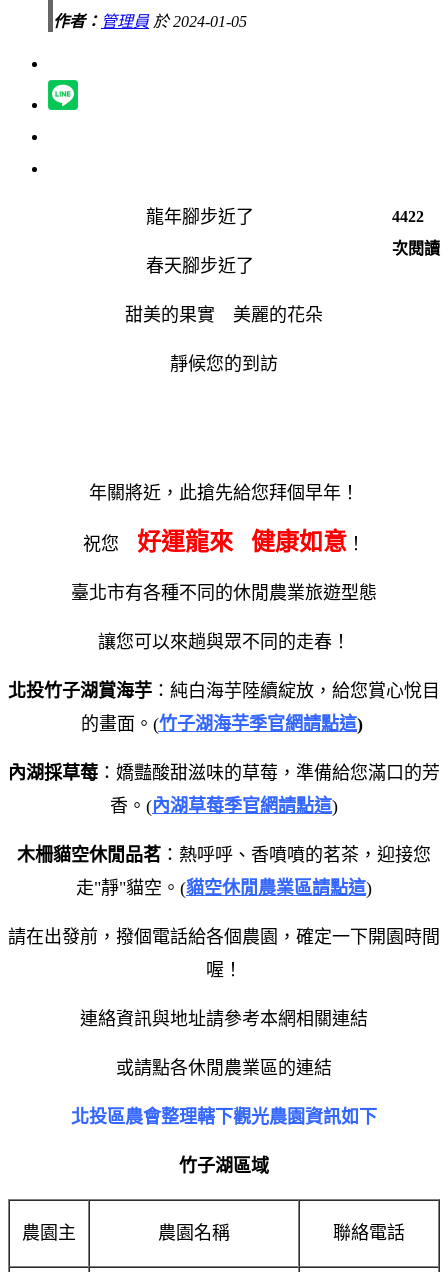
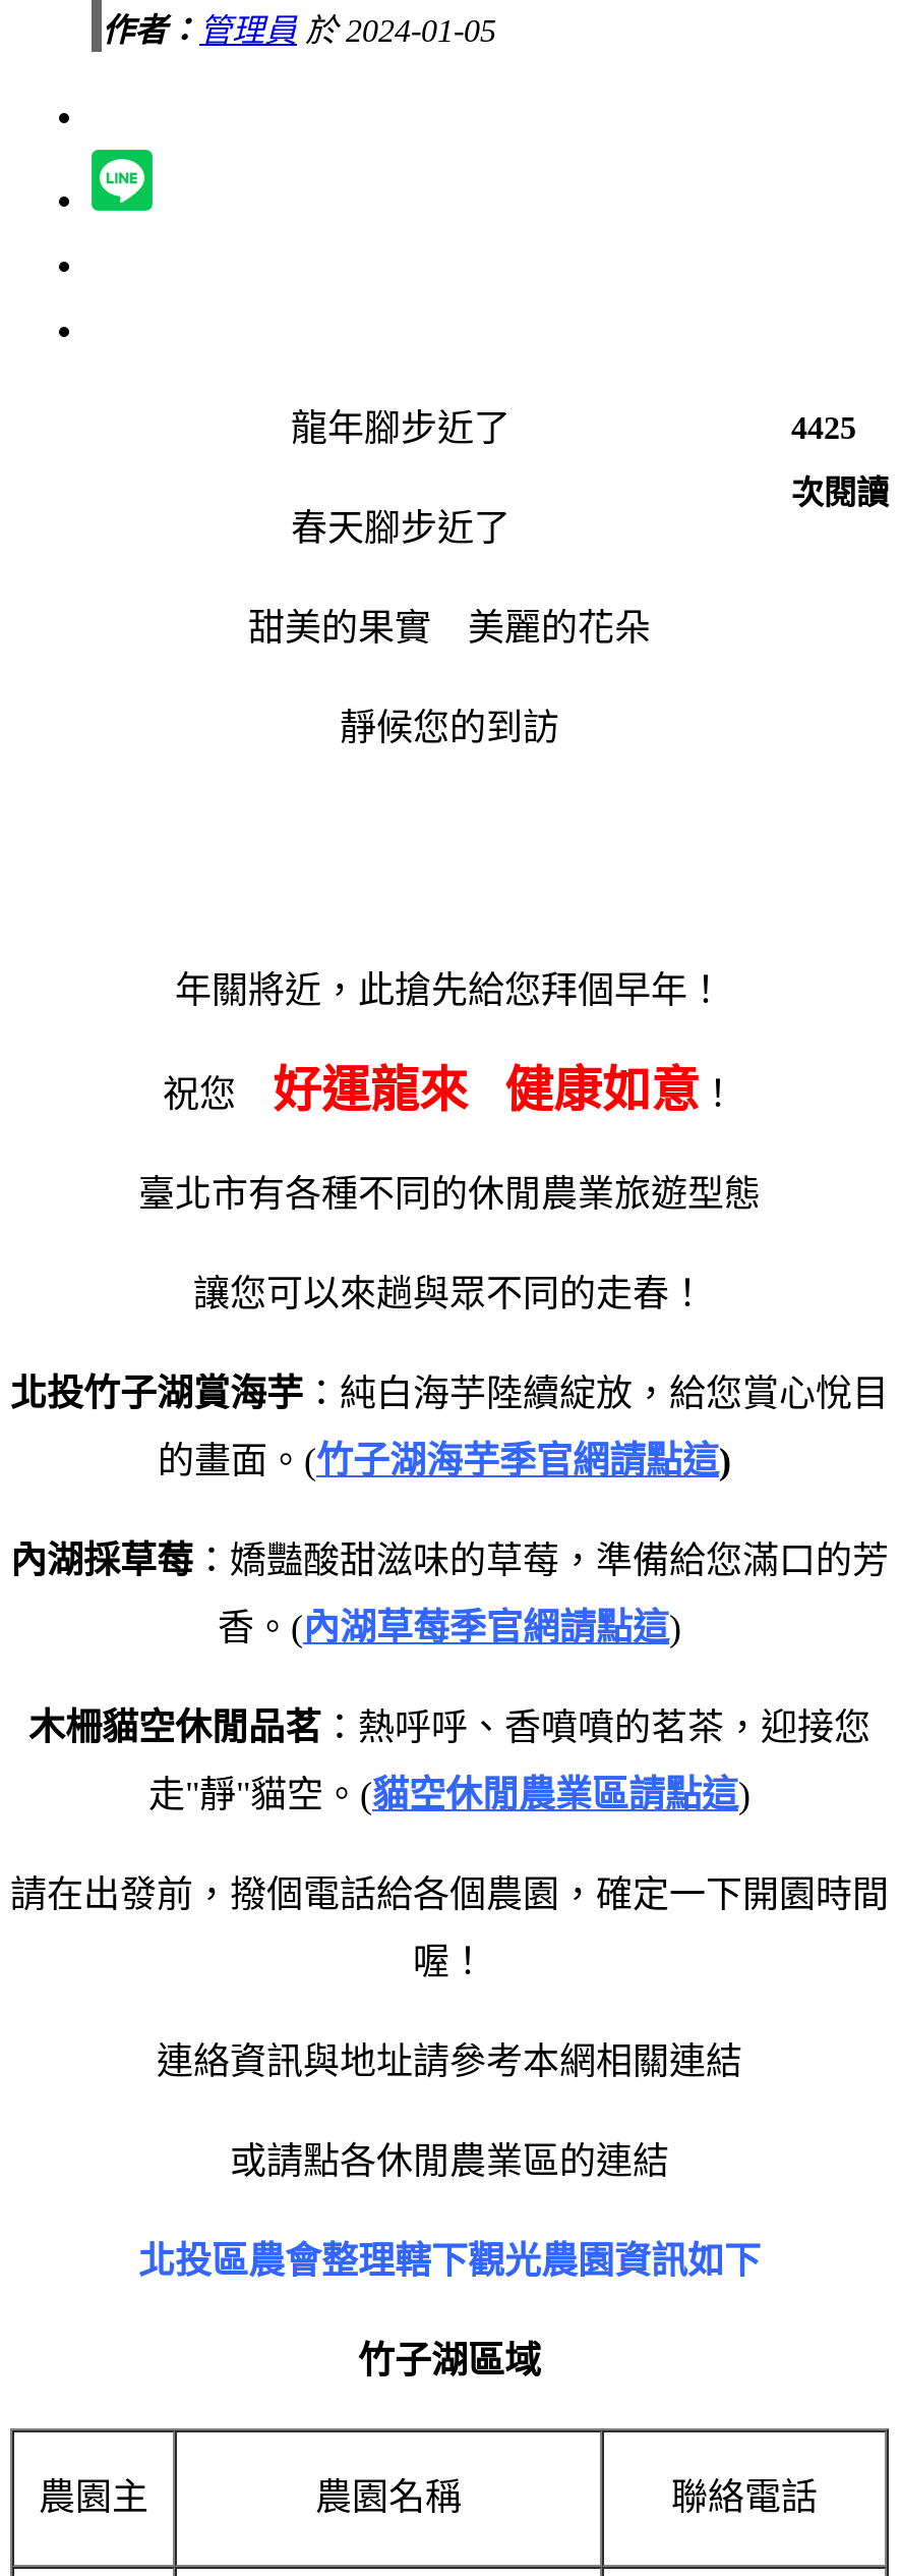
[392,208,424,225] 4422 -> [791,411,856,446] 4425

